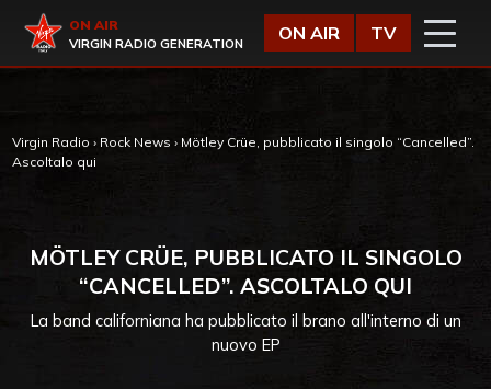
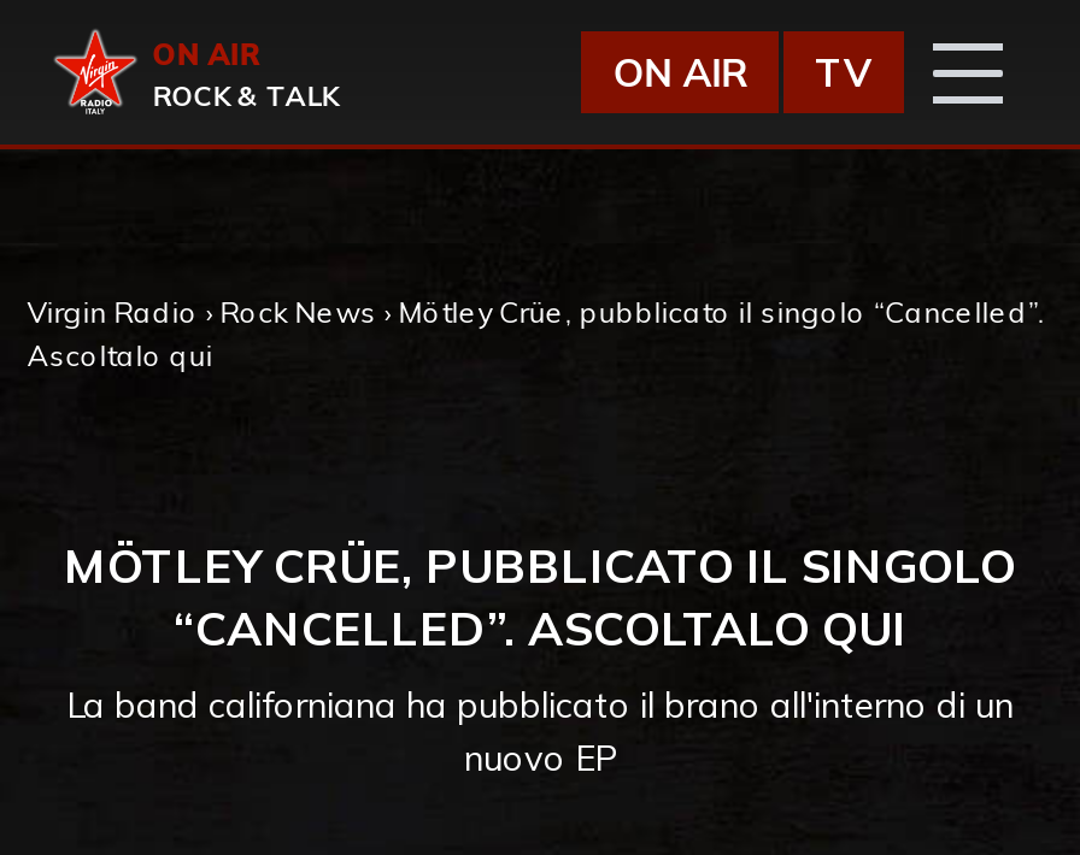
[69,36,244,52] VIRGIN RADIO GENERATION -> [152,80,338,113] ROCK & TALK

